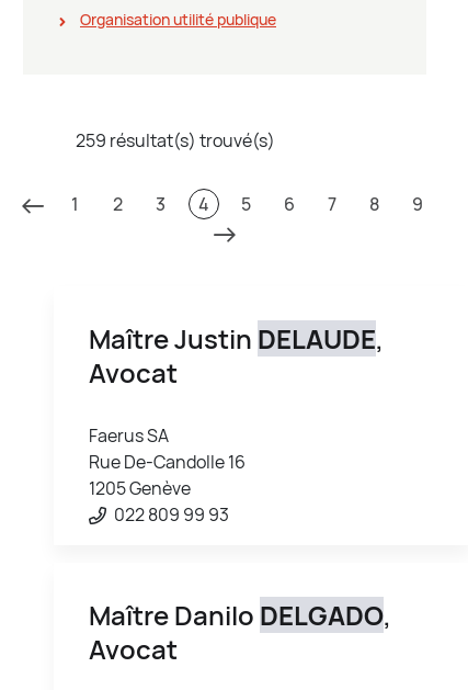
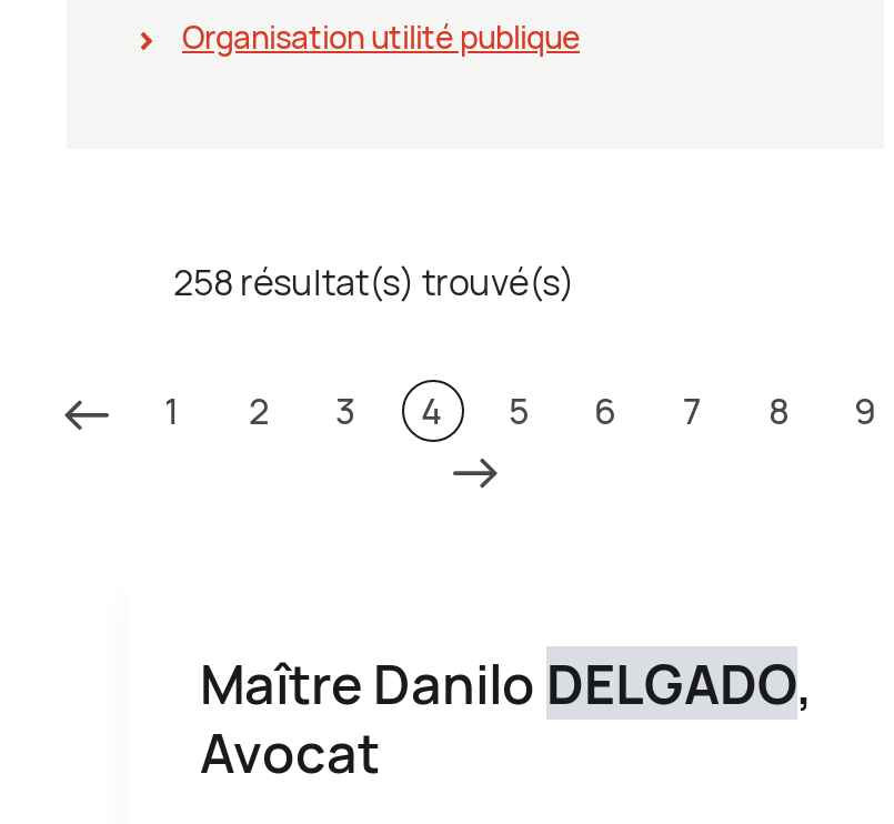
[76,128,275,152] 259 résultat(s) trouvé(s) -> [173,257,575,306] 258 résultat(s) trouvé(s)
[89,320,384,526] Maître Justin DELAUDE, | Avocat | Faerus SA | Rue De-Candolle 16 | 1205 Genève | 022 809 99 93 -> none

